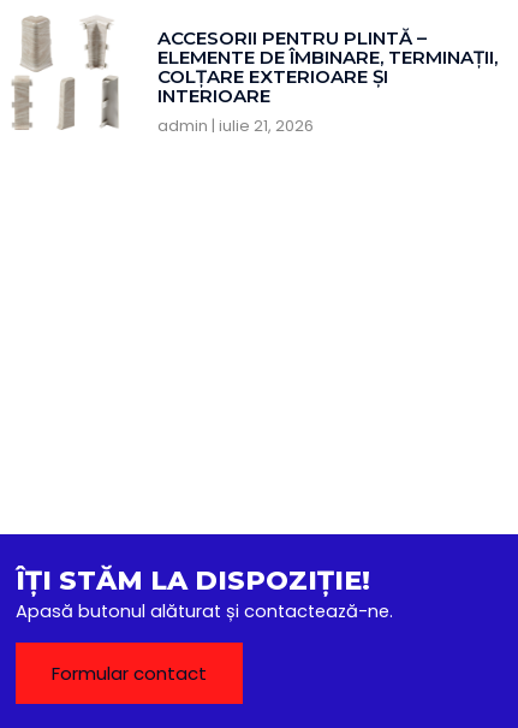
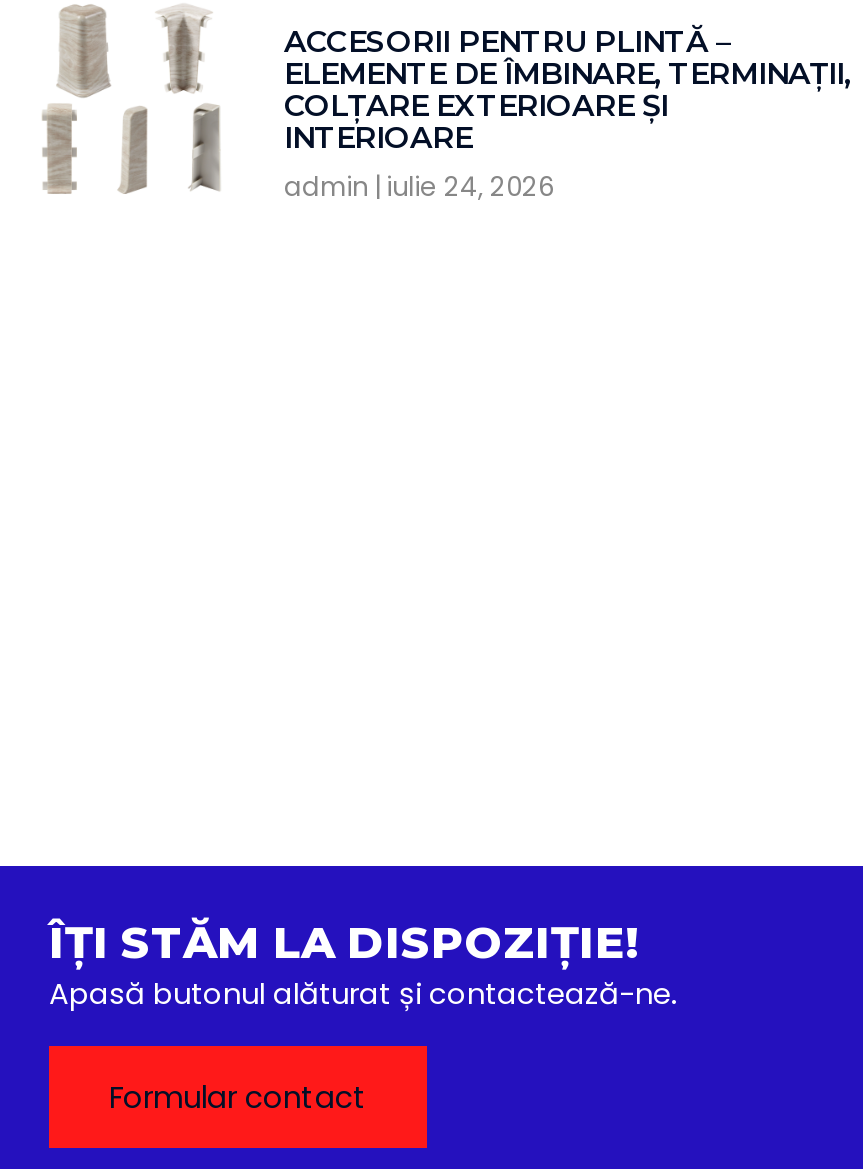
[157,114,313,137] admin iulie 21, 2026 -> [284,168,554,206] admin iulie 24, 2026

